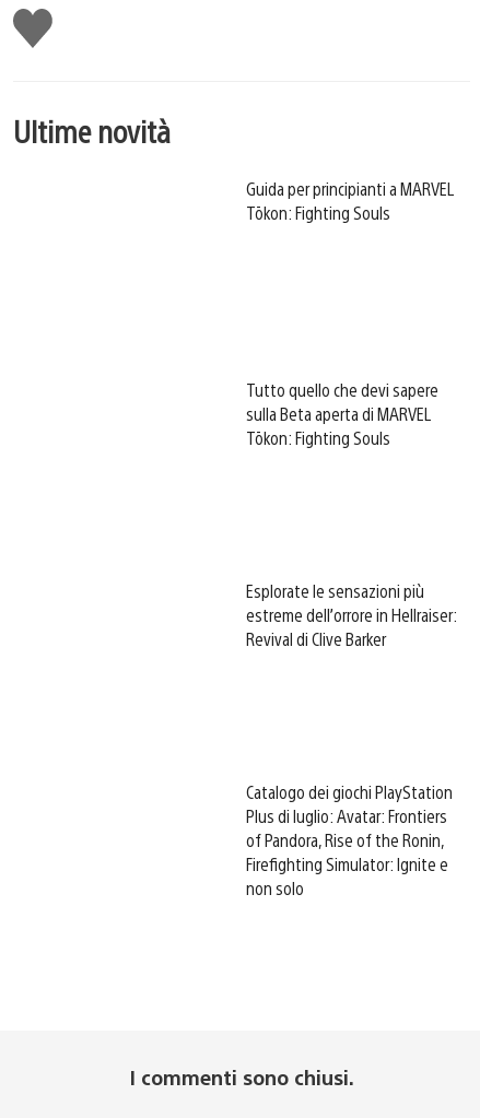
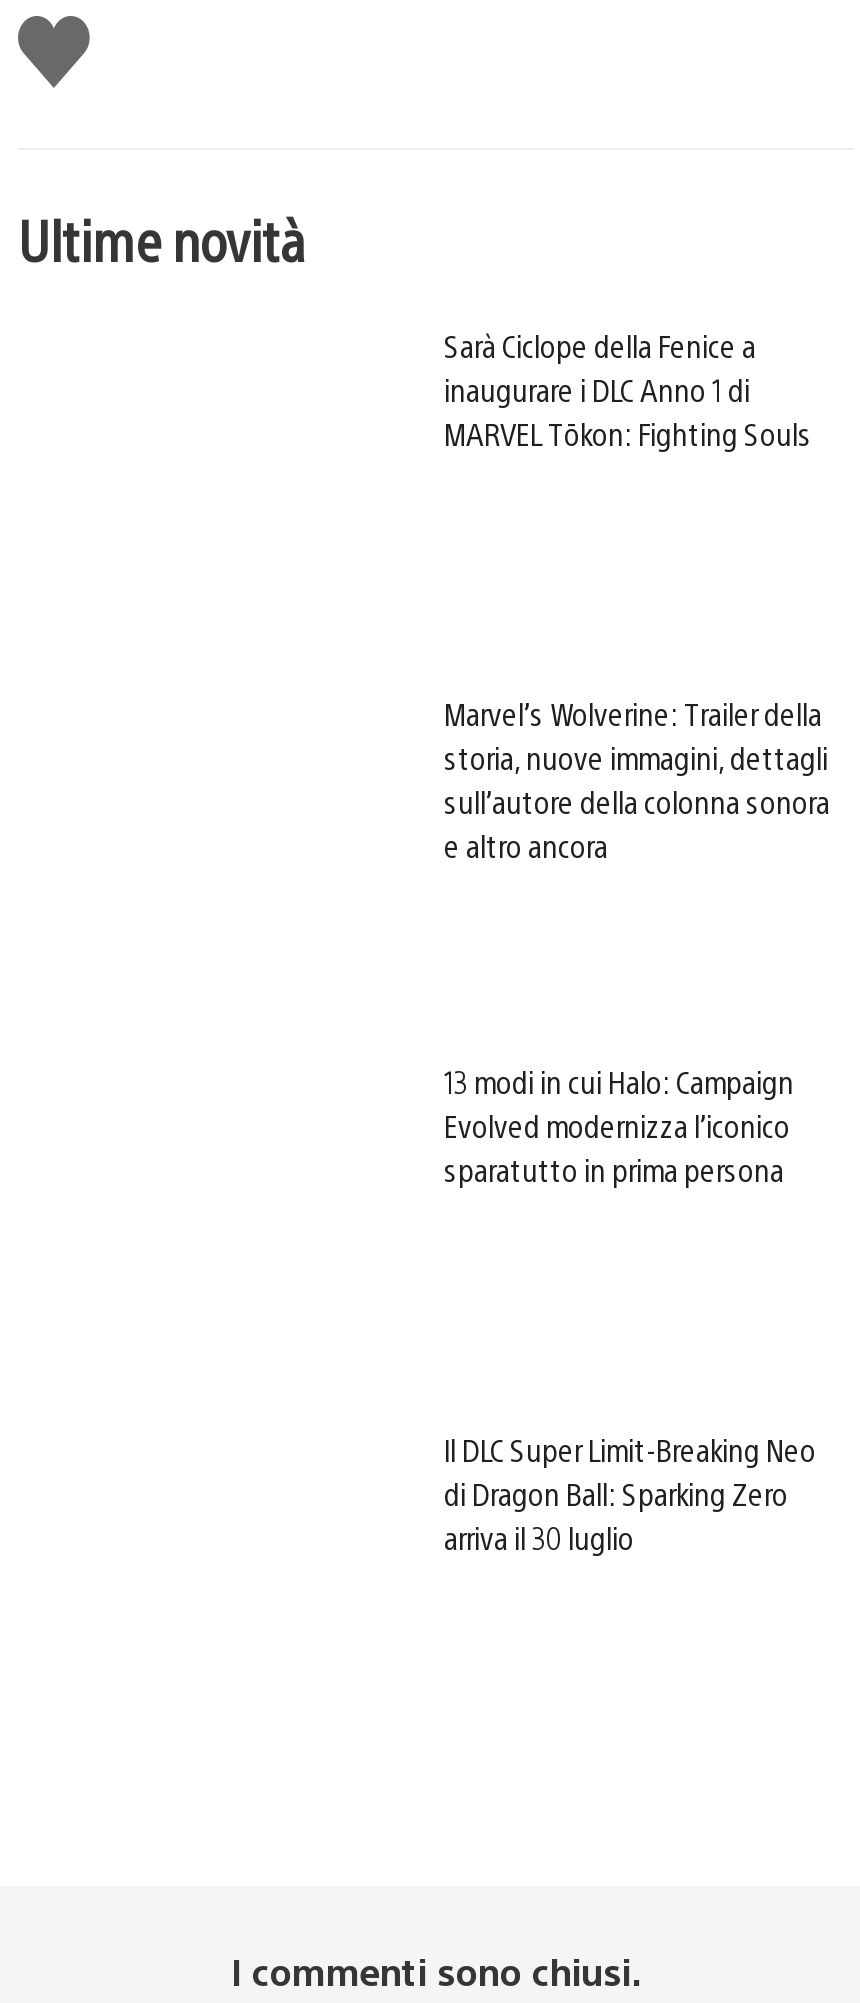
[246,177,454,224] Guida per principianti a MARVEL | Tōkon: Fighting Souls -> [444,324,812,454] Sarà Ciclope della Fenice a | inaugurare i DLC Anno 1 di | MARVEL Tōkon: Fighting Souls
[246,378,438,449] Tutto quello che devi sapere | sulla Beta aperta di MARVEL | Tōkon: Fighting Souls -> [444,692,830,866] Marvel’s Wolverine: Trailer della | storia, nuove immagini, dettagli | sull’autore della colonna sonora | e altro ancora
[246,579,457,650] Esplorate le sensazioni più | estreme dell’orrore in Hellraiser: | Revival di Clive Barker -> [444,1060,794,1190] 13 modi in cui Halo: Campaign | Evolved modernizza l’iconico | sparatutto in prima persona
[246,780,453,899] Catalogo dei giochi PlayStation | Plus di luglio: Avatar: Frontiers | of Pandora, Rise of the Ronin, | Firefighting Simulator: Ignite e | non solo -> [444,1428,816,1558] Il DLC Super Limit-Breaking Neo | di Dragon Ball: Sparking Zero | arriva il 30 luglio

